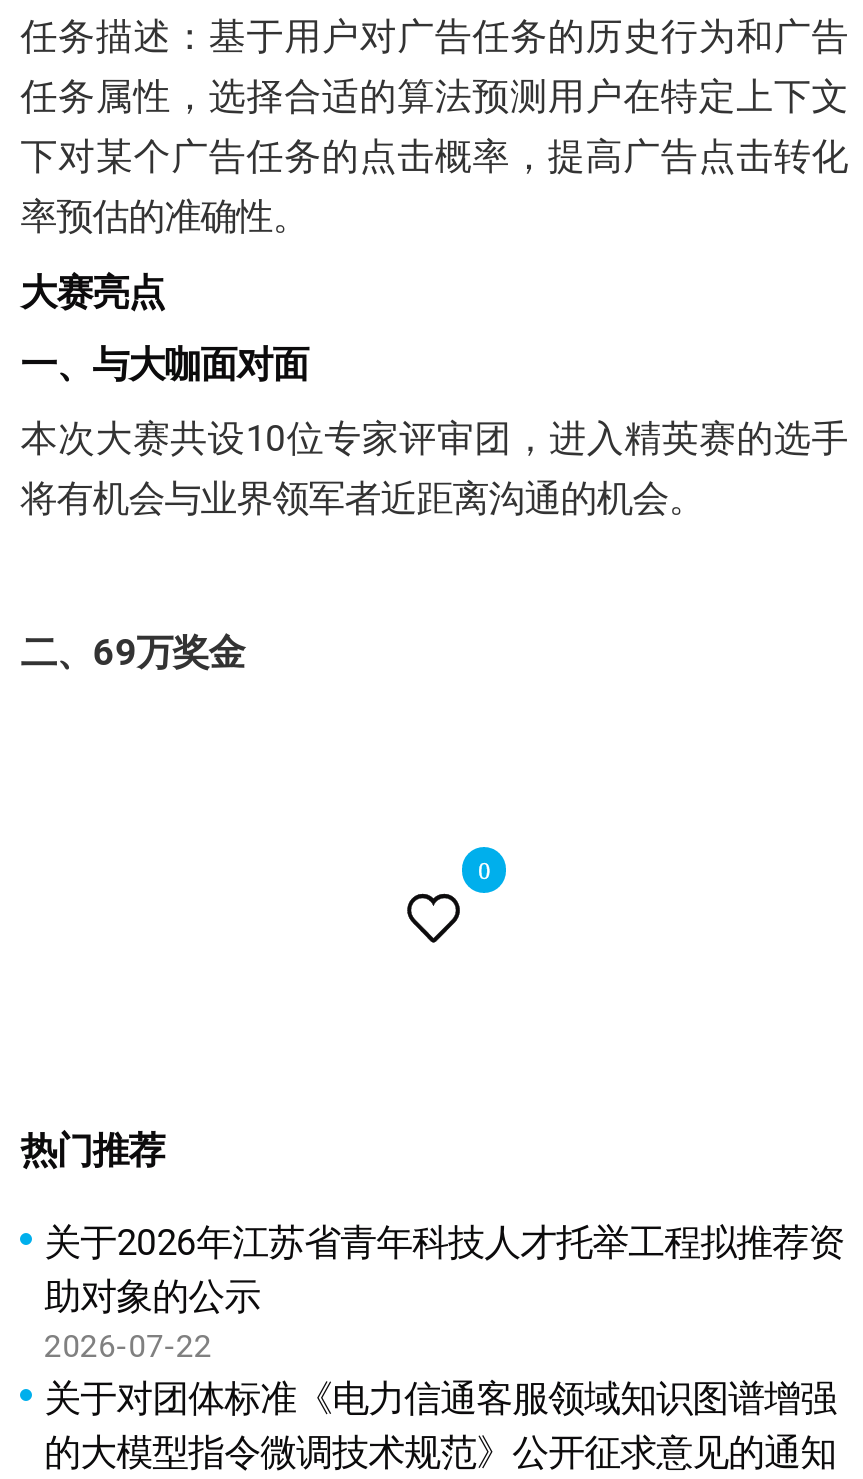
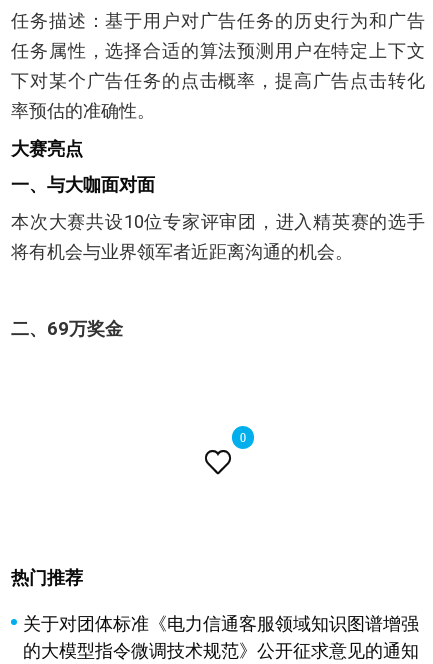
[44,1220,844,1364] 关于2026年江苏省青年科技人才托举工程拟推荐资 | 助对象的公示 | 2026-07-22 -> none

